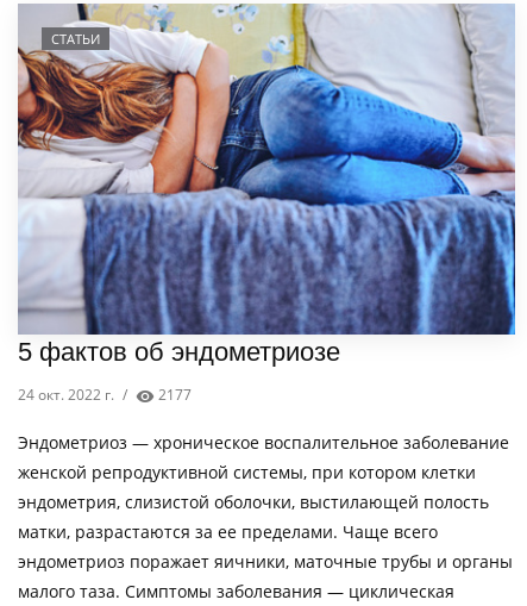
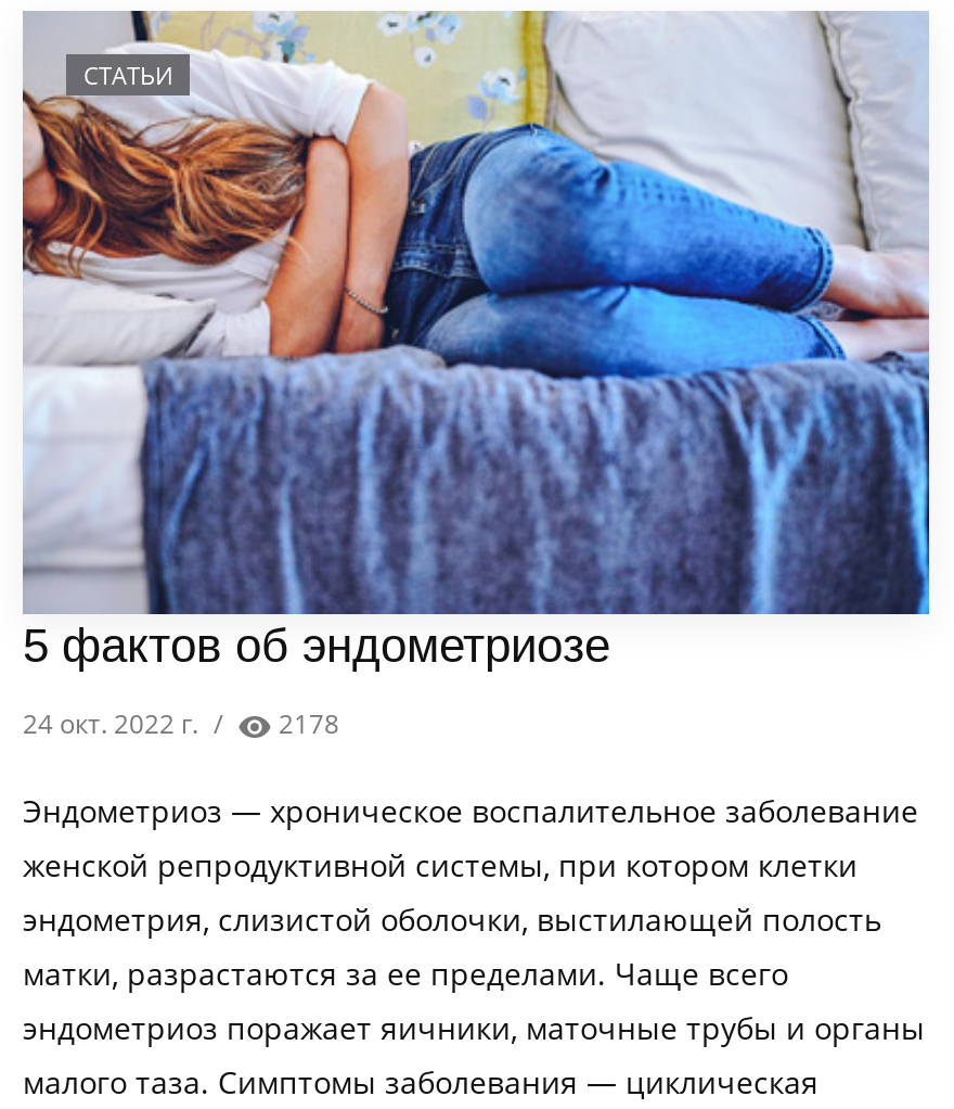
[18,385,192,405] 24 окт. 2022 г. / 2177 -> [23,705,339,742] 24 окт. 2022 г. / 2178

